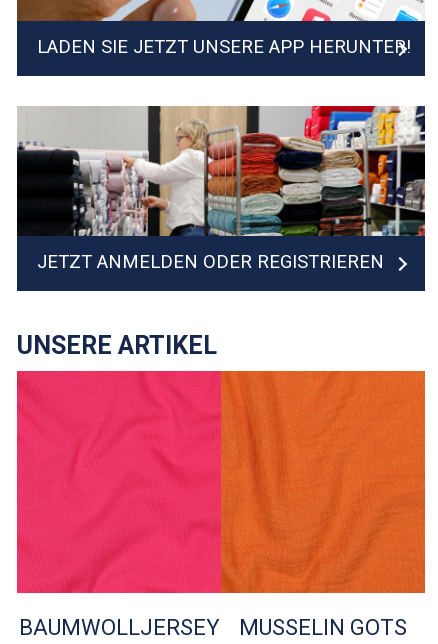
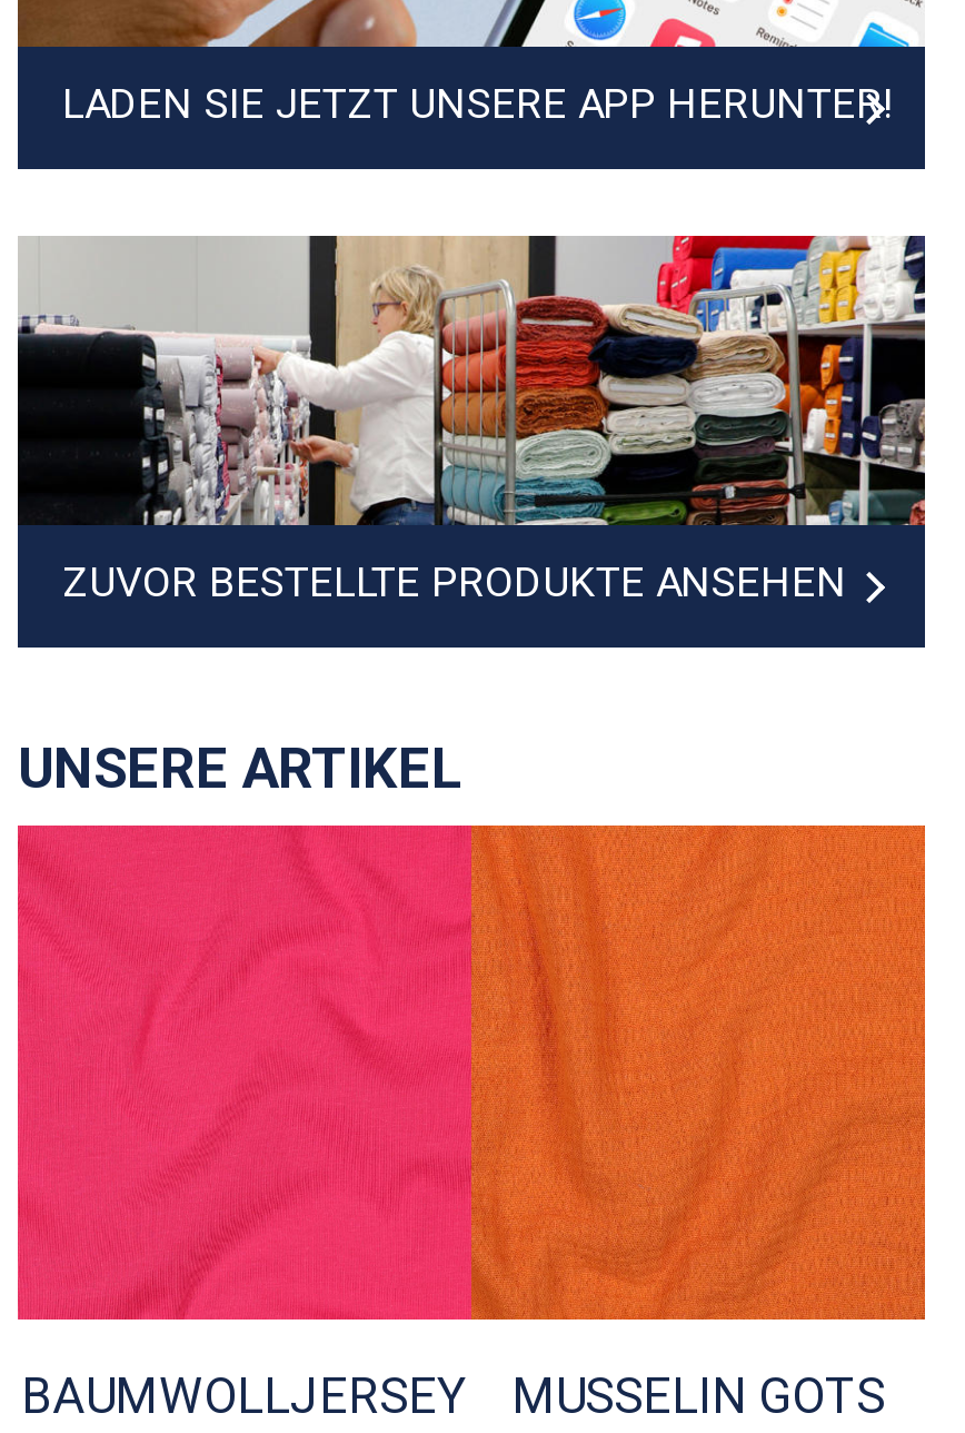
[37,251,384,273] JETZT ANMELDEN ODER REGISTRIEREN -> [62,559,847,607] ZUVOR BESTELLTE PRODUKTE ANSEHEN

